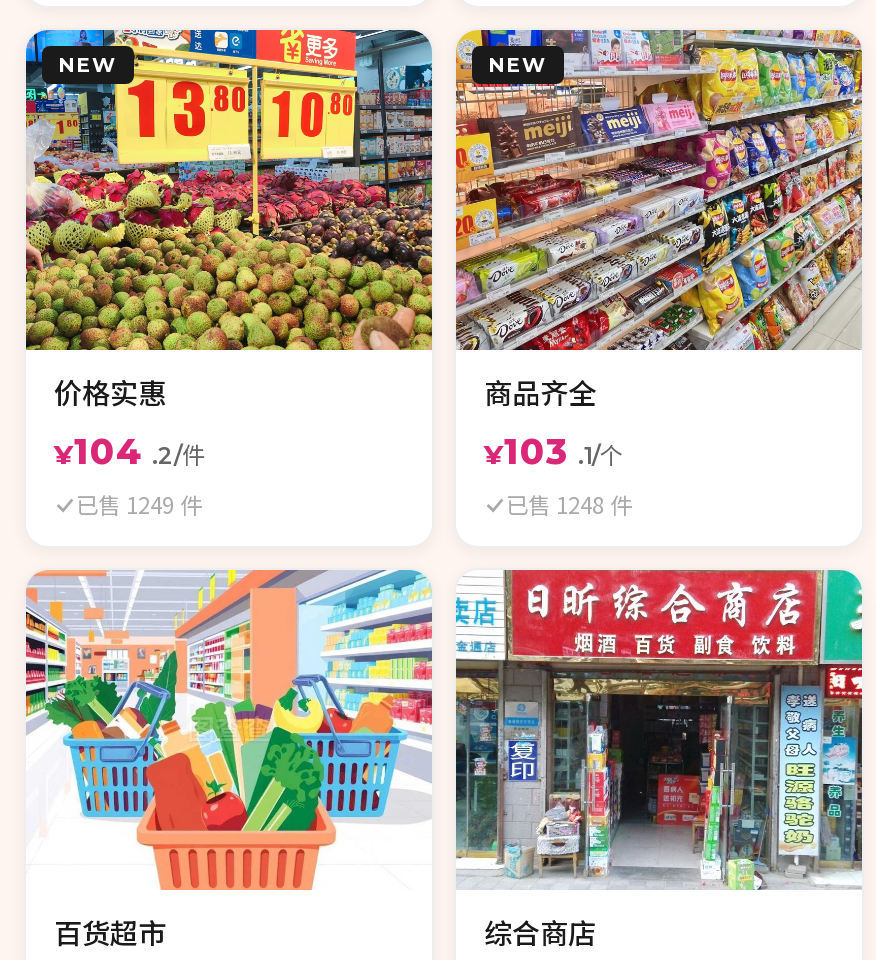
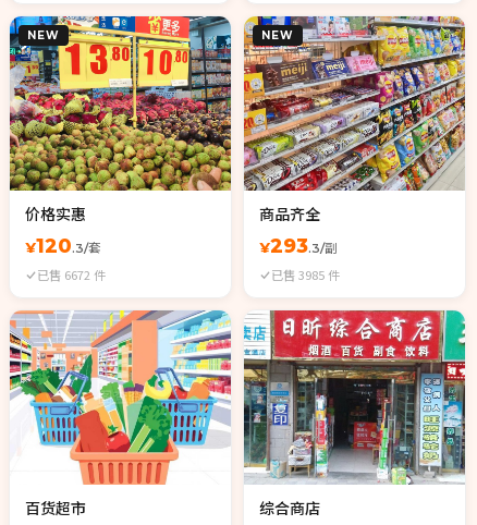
[54,429,206,519] ¥104.2/件 | 已售 1249 件 -> [25,234,106,283] ¥120.3/套 | 已售 6672 件
[484,429,632,519] ¥103.1/个 | 已售 1248 件 -> [259,234,340,283] ¥293.3/副 | 已售 3985 件

